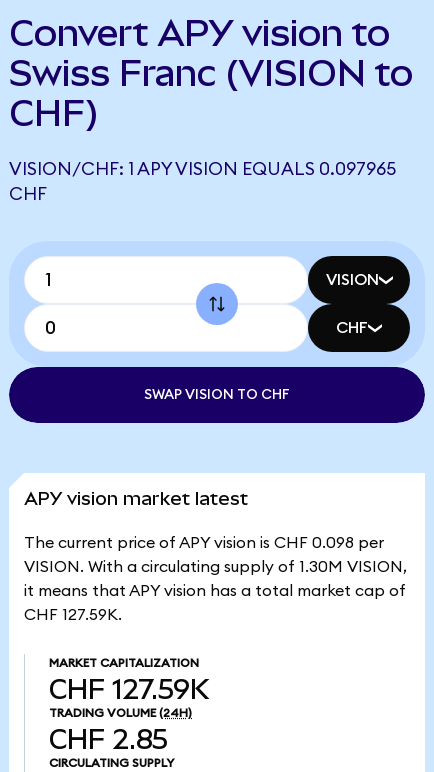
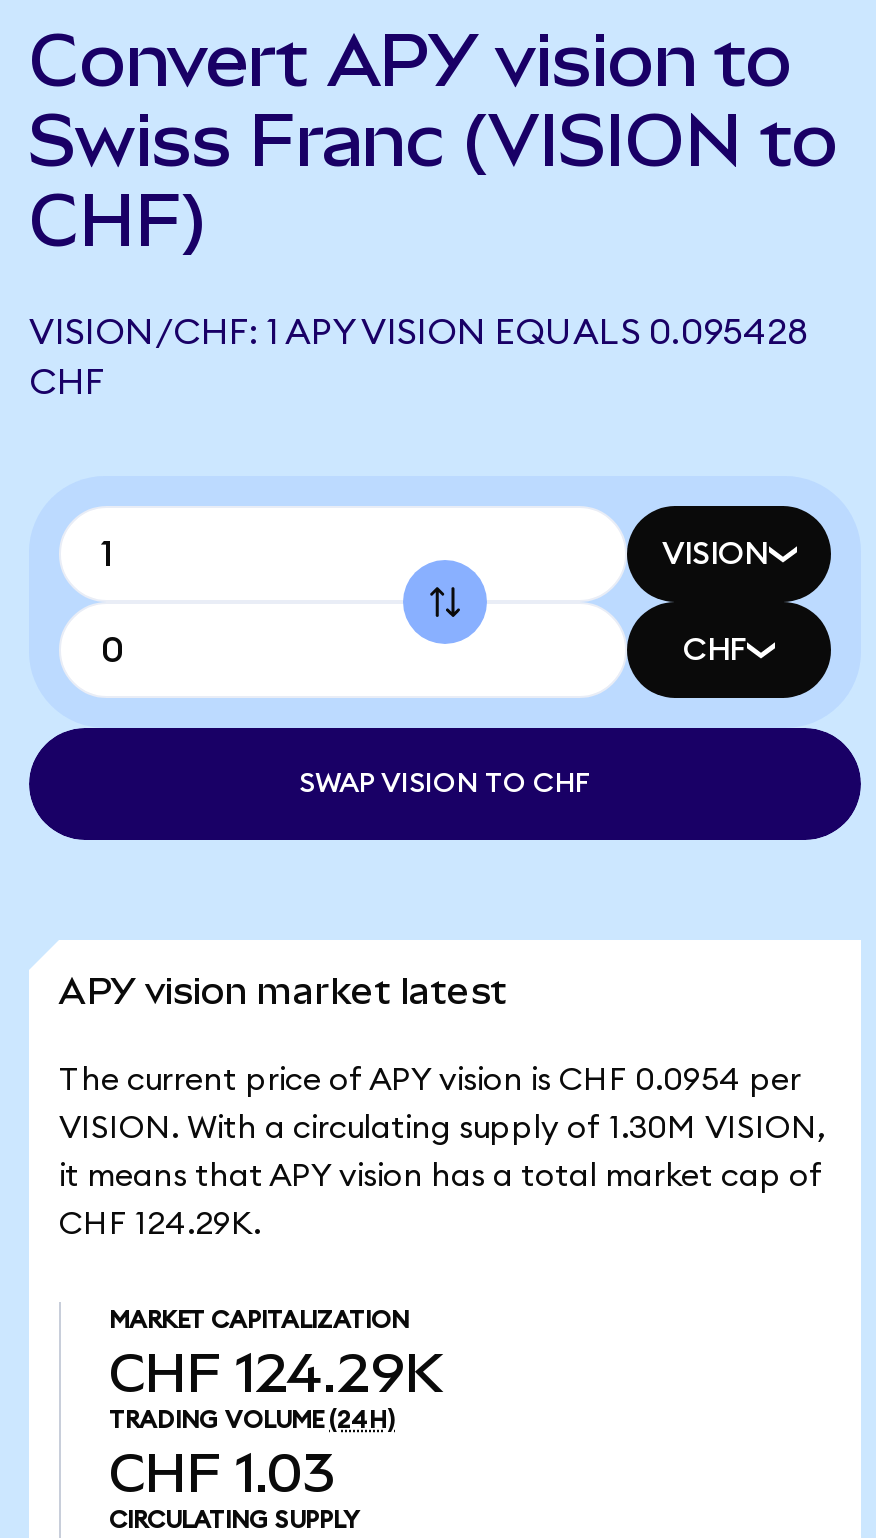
[9,160,396,178] VISION/CHF: 1 APY VISION EQUALS 0.097965 -> [29,314,807,350] VISION/CHF: 1 APY VISION EQUALS 0.095428
[24,535,384,551] The current price of APY vision is CHF 0.098 per -> [59,1064,801,1096] The current price of APY vision is CHF 0.0954 per
[24,607,122,623] CHF 127.59K. -> [59,1208,261,1240] CHF 124.29K.
[49,674,209,705] CHF 127.59K -> [109,1342,443,1404] CHF 124.29K
[49,724,168,755] CHF 2.85 -> [109,1442,333,1504] CHF 1.03

